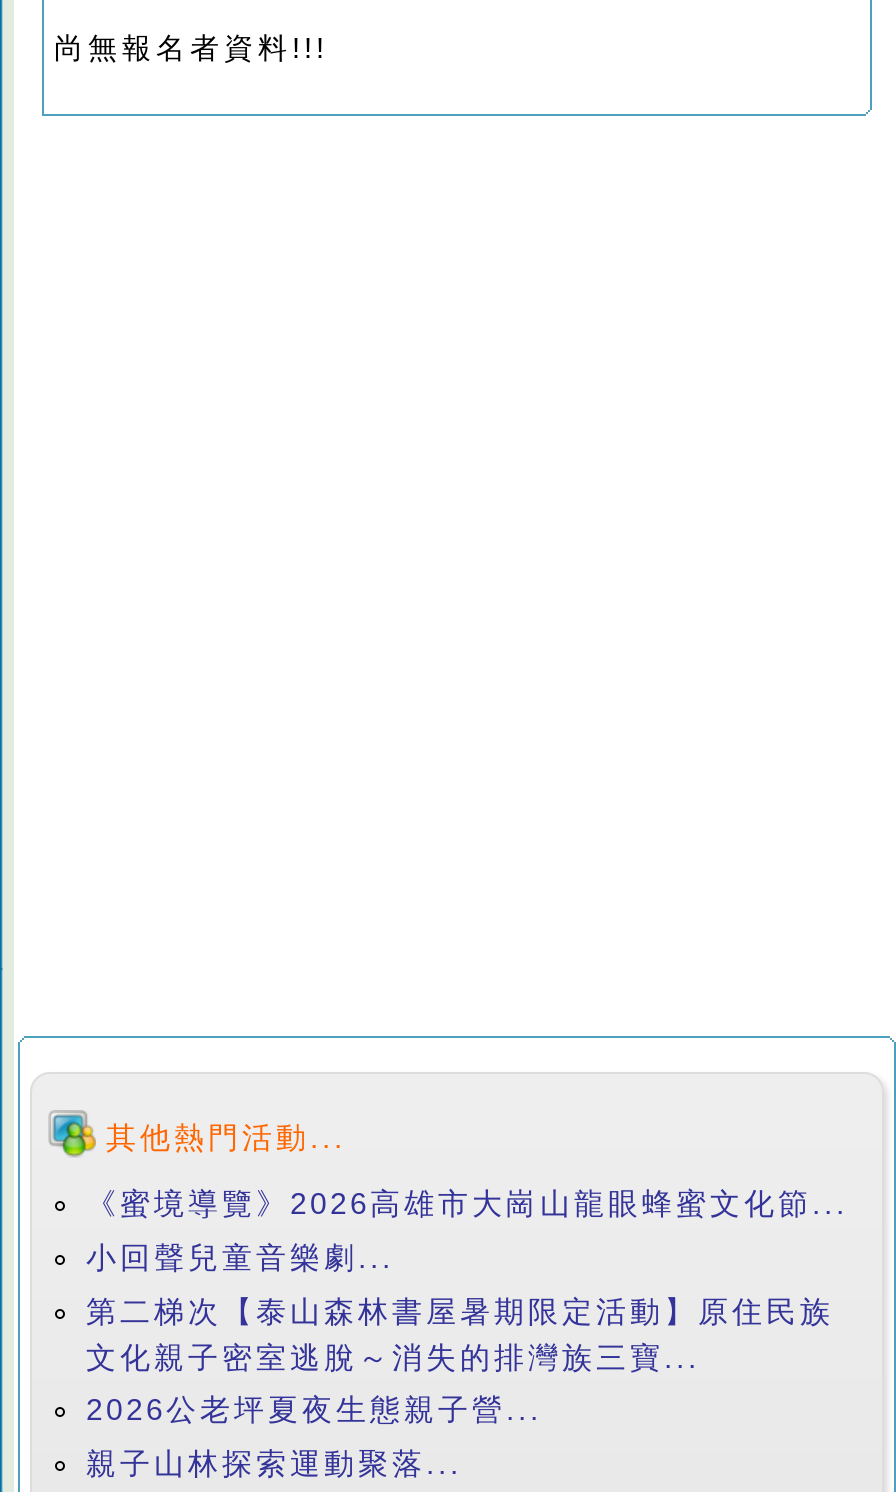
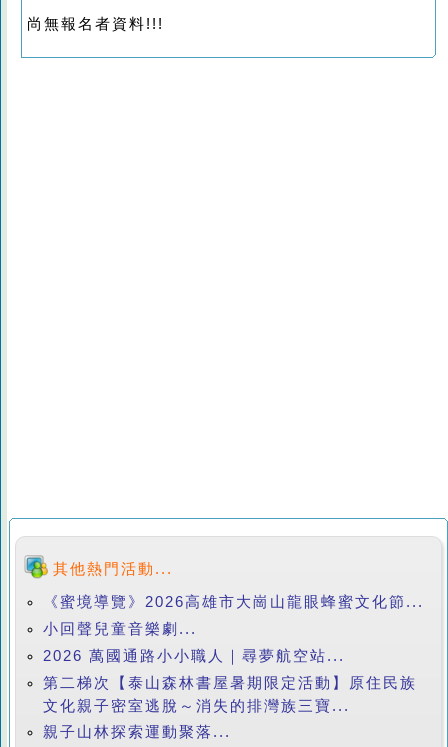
none -> [43,647,345,664] 2026 萬國通路小小職人｜尋夢航空站...
moved [86,1294,834,1372] -> [43,674,417,713]: 第二梯次【泰山森林書屋暑期限定活動】原住民族 | 文化親子密室逃脫～消失的排灣族三寶...
[86,1392,542,1426] 2026公老坪夏夜生態親子營... -> none

